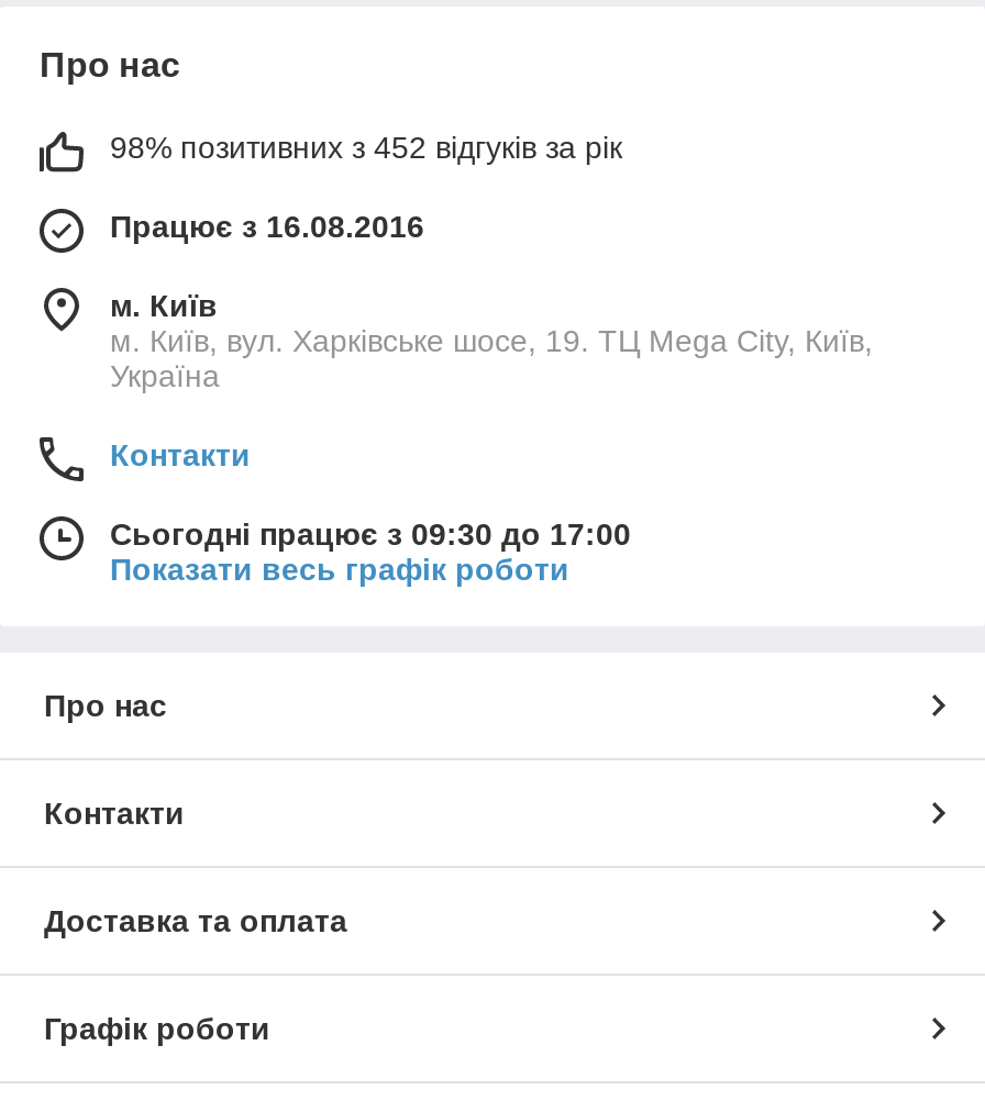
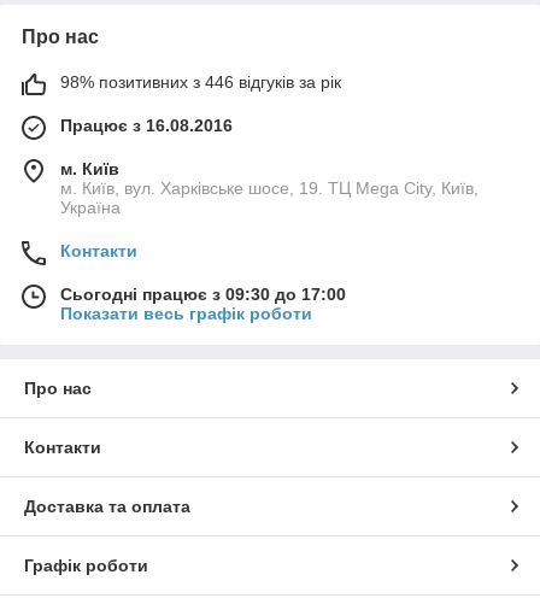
[110,131,622,166] 98% позитивних з 452 відгуків за рік -> [60,73,341,92] 98% позитивних з 446 відгуків за рік

